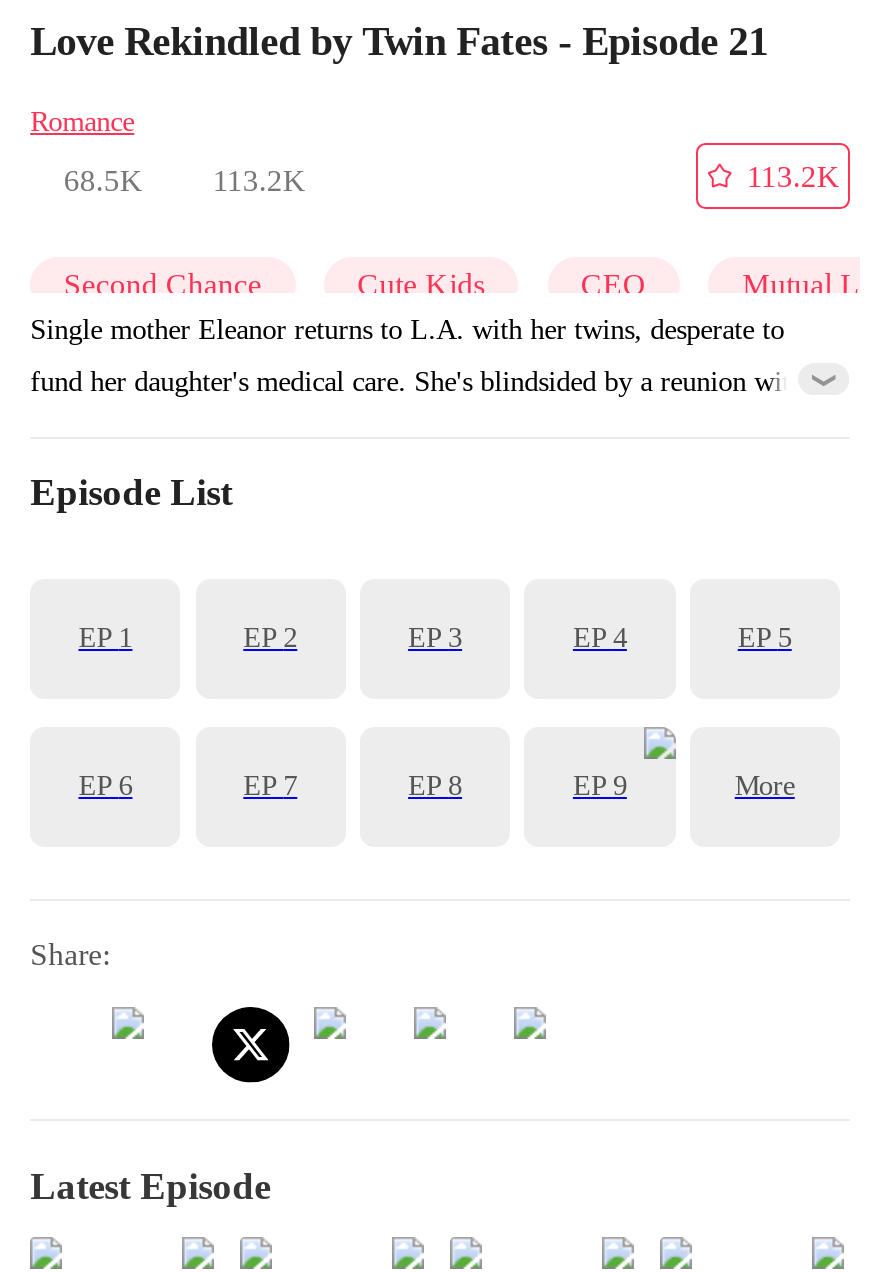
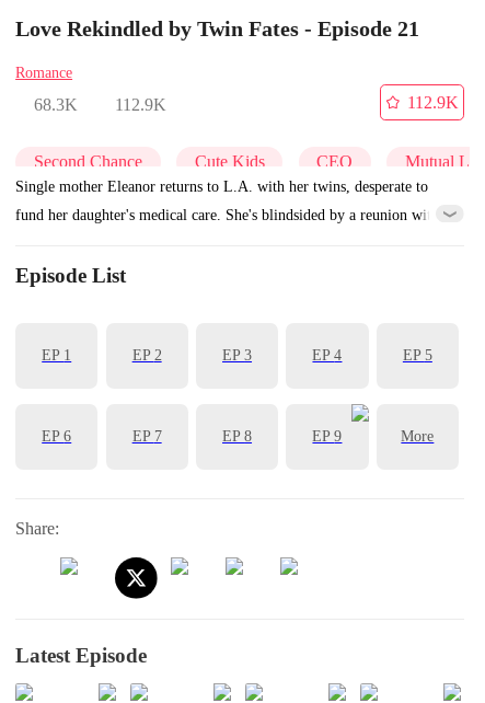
[64,159,841,198] 68.5K | 113.2K | 113.2K -> [34,93,459,114] 68.3K | 112.9K | 112.9K

